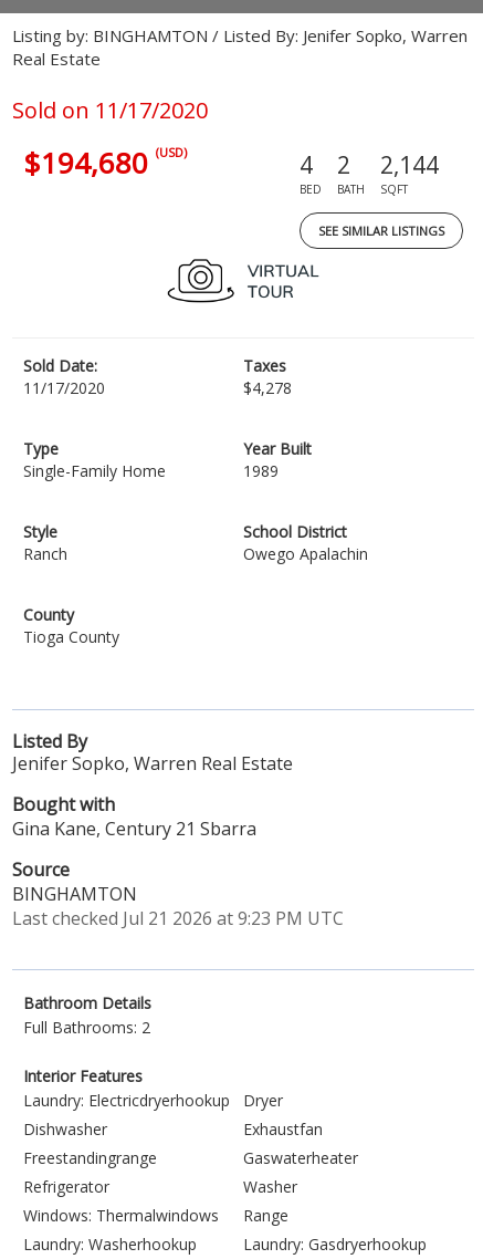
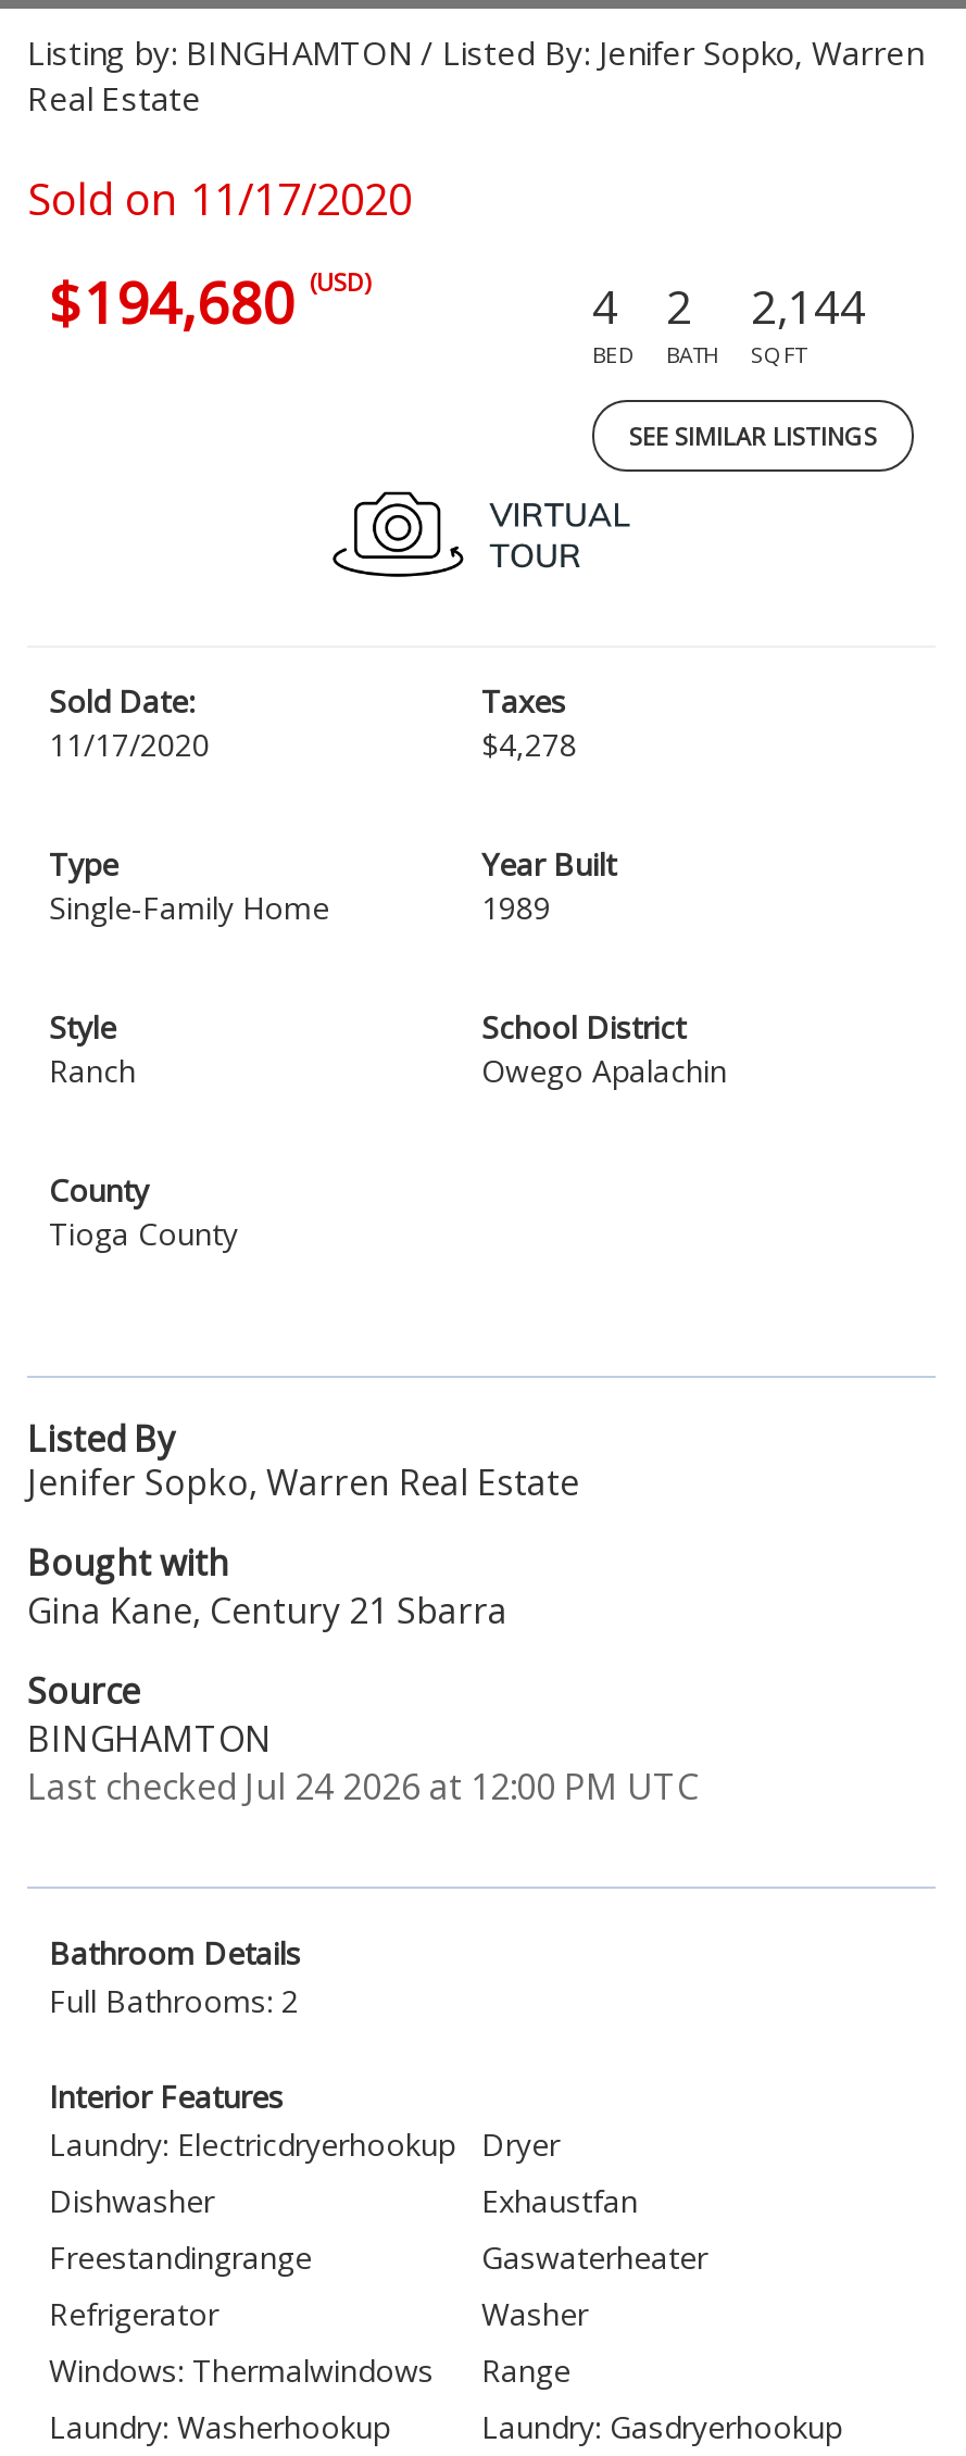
[12,906,344,930] Last checked Jul 21 2026 at 9:23 PM UTC -> [27,1763,699,1810] Last checked Jul 24 2026 at 12:00 PM UTC

